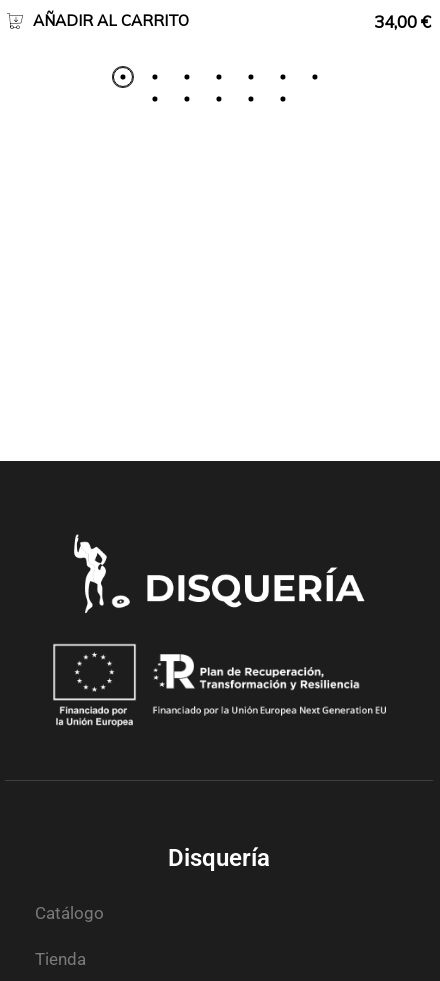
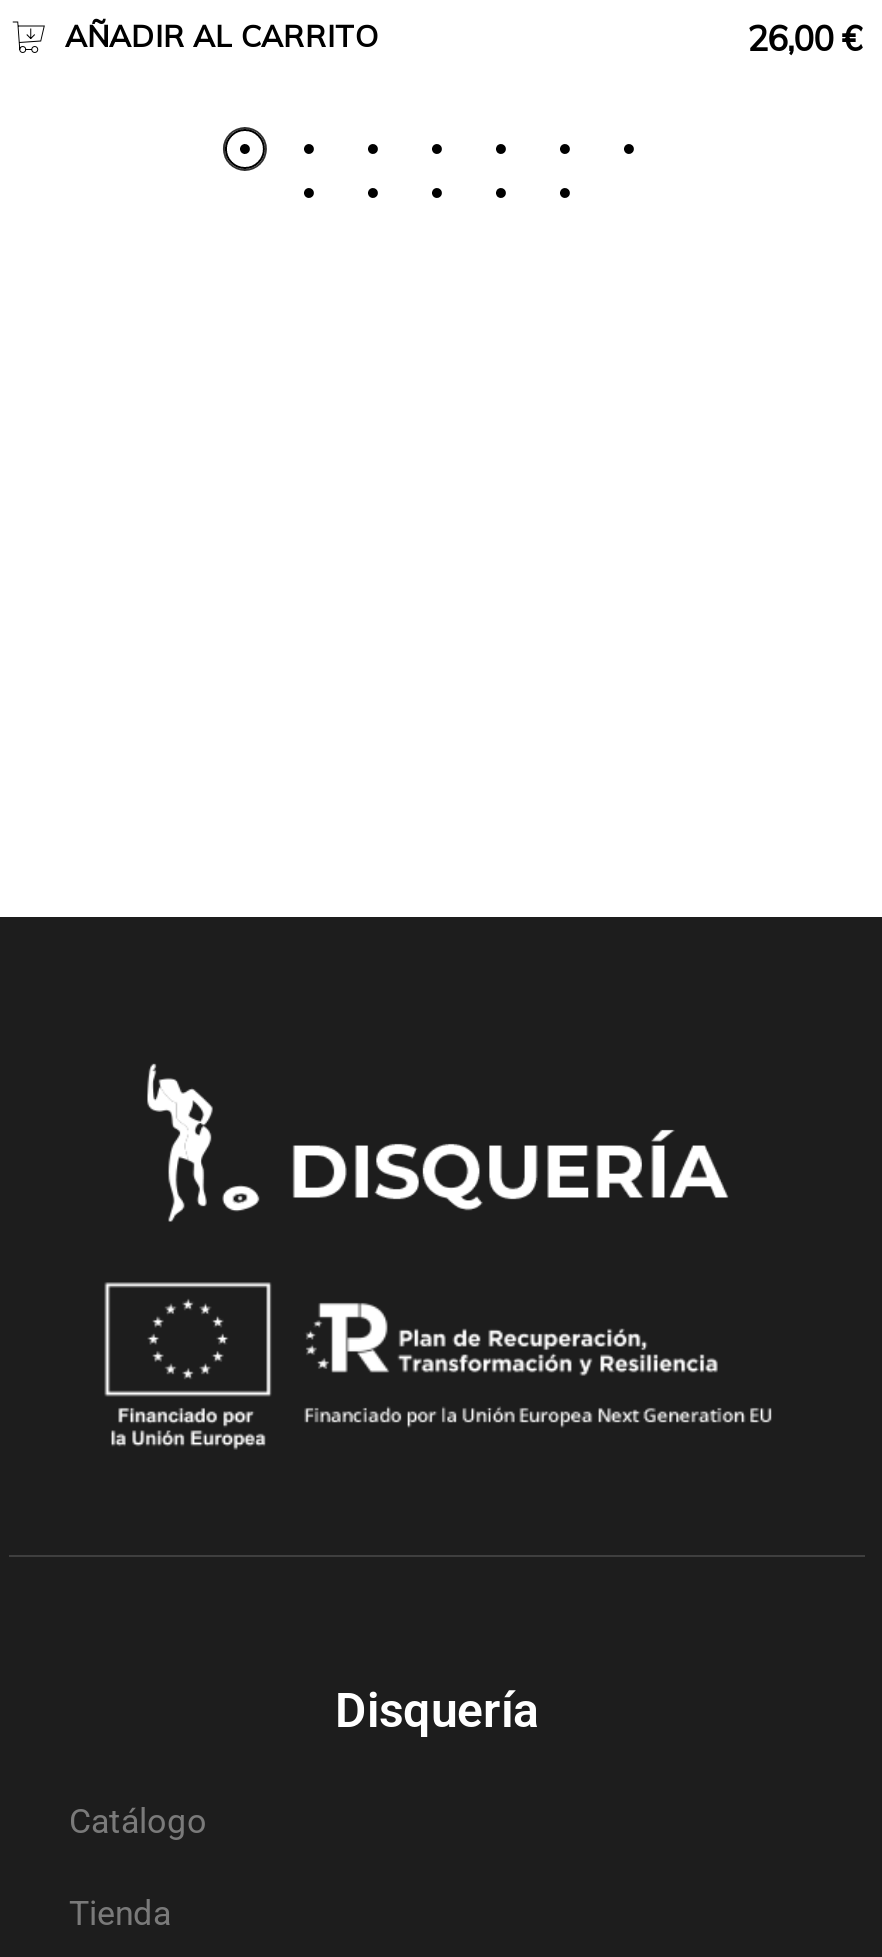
[374,11,431,32] 34,00 € -> [747,16,861,58] 26,00 €

